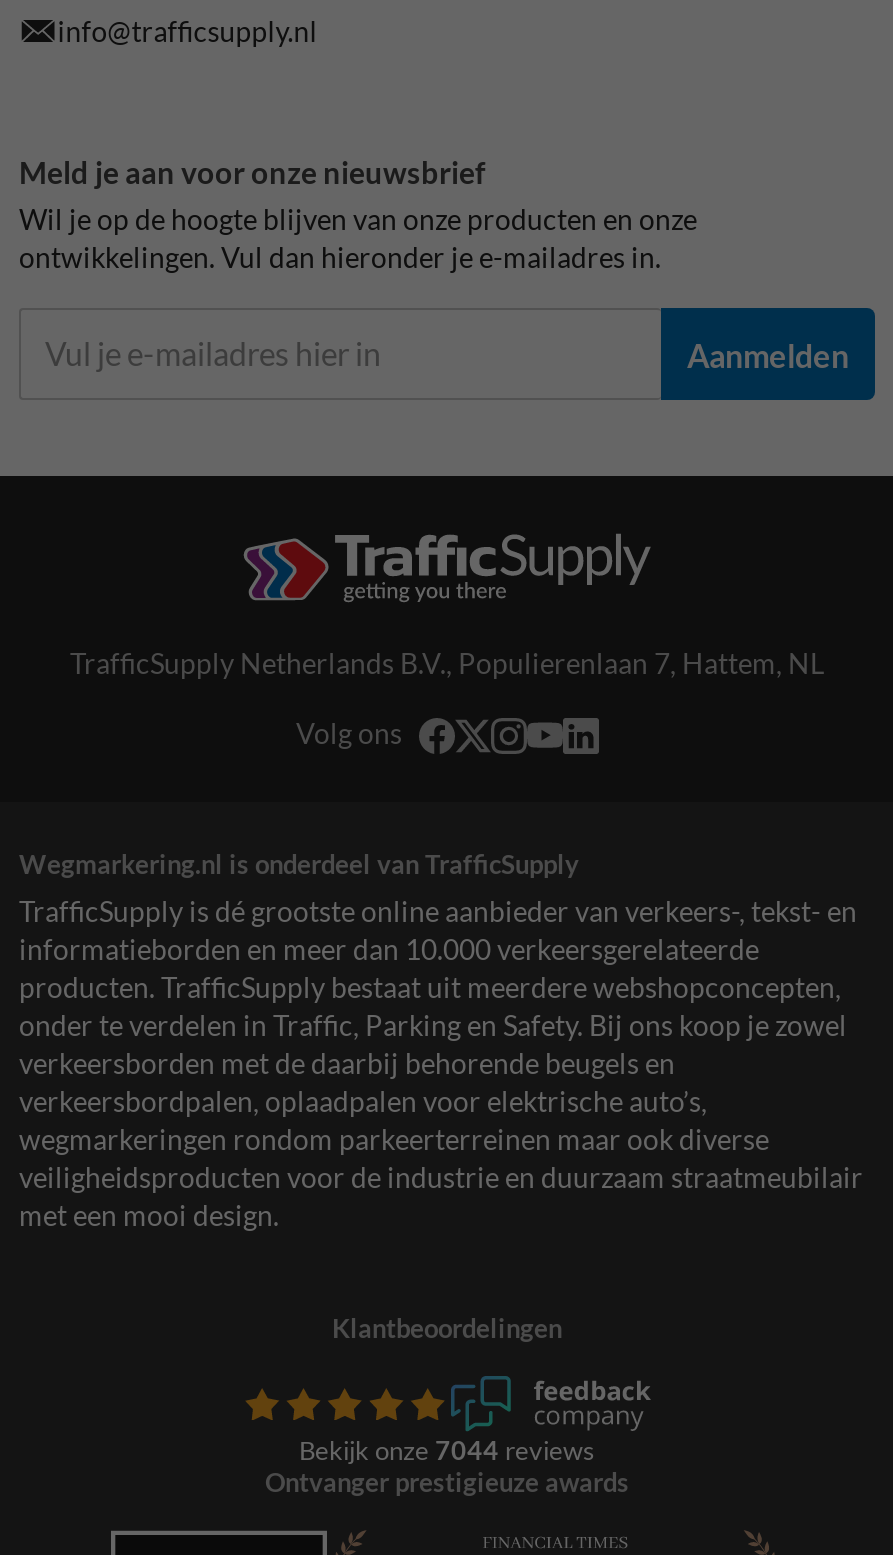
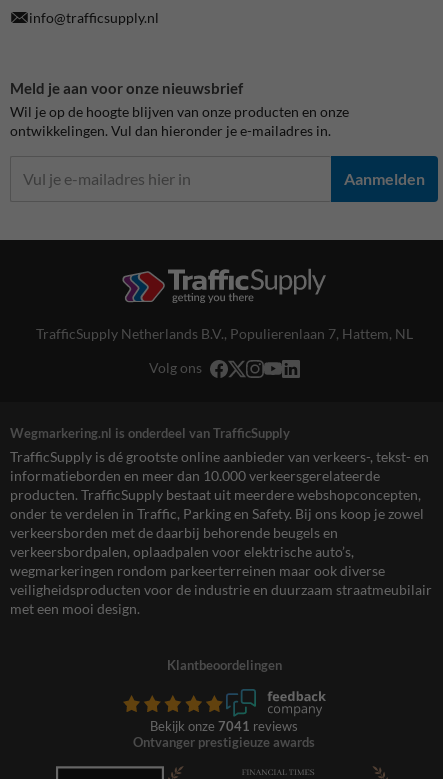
[299,1434,595,1466] Bekijk onze 7044 reviews -> [150,718,298,734] Bekijk onze 7041 reviews

